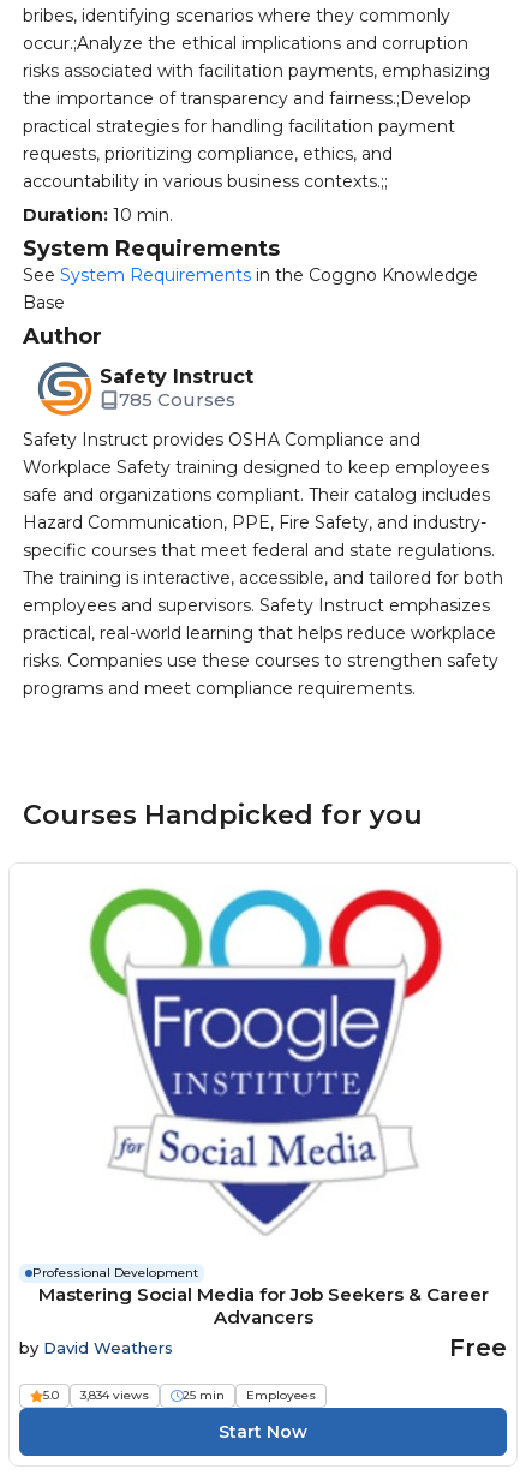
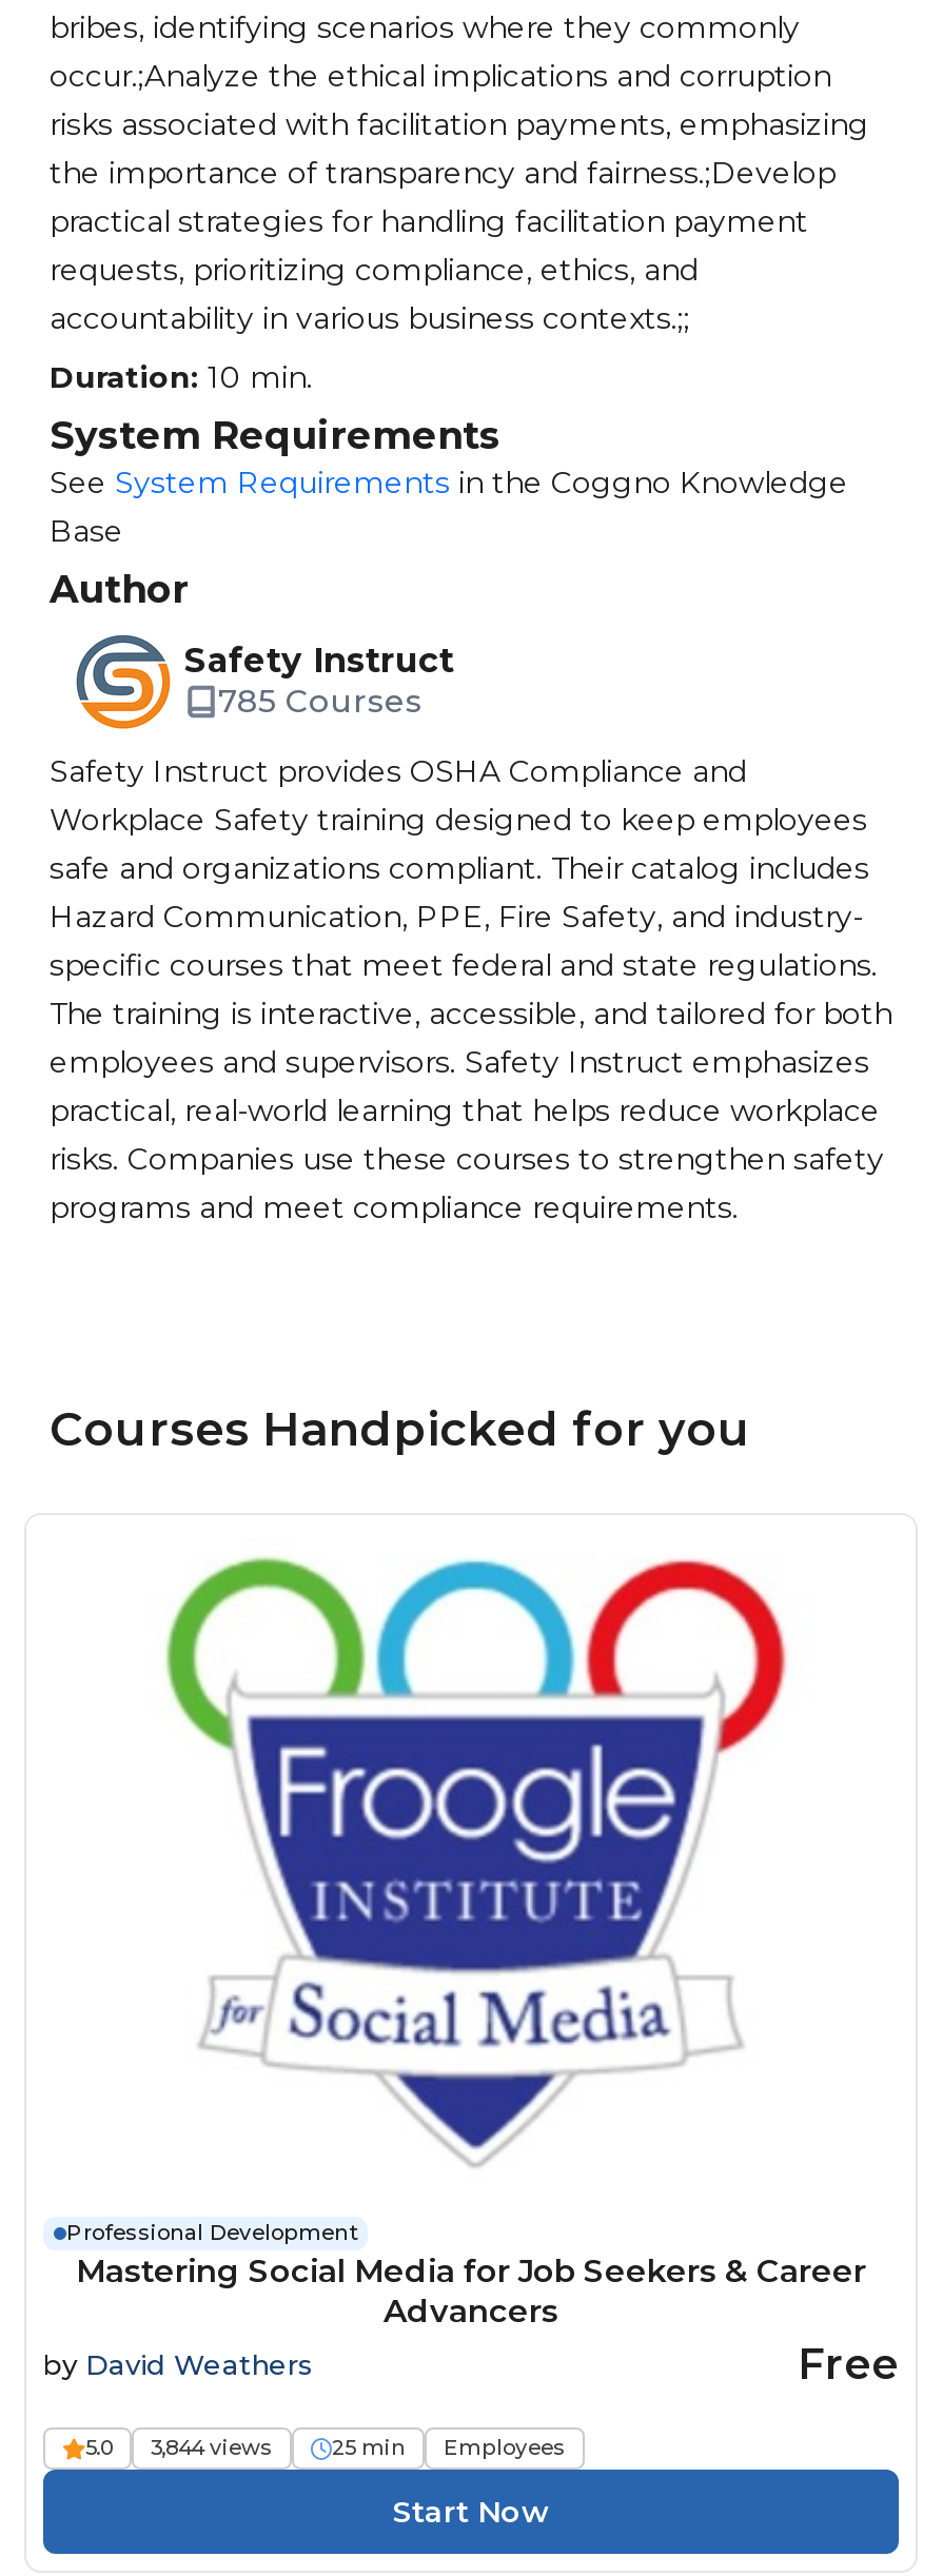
[43,1387,149,1402] 5.0 3,834 views -> [85,2433,273,2460] 5.0 3,844 views

